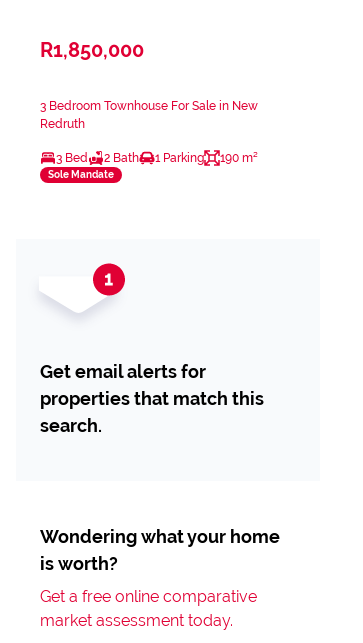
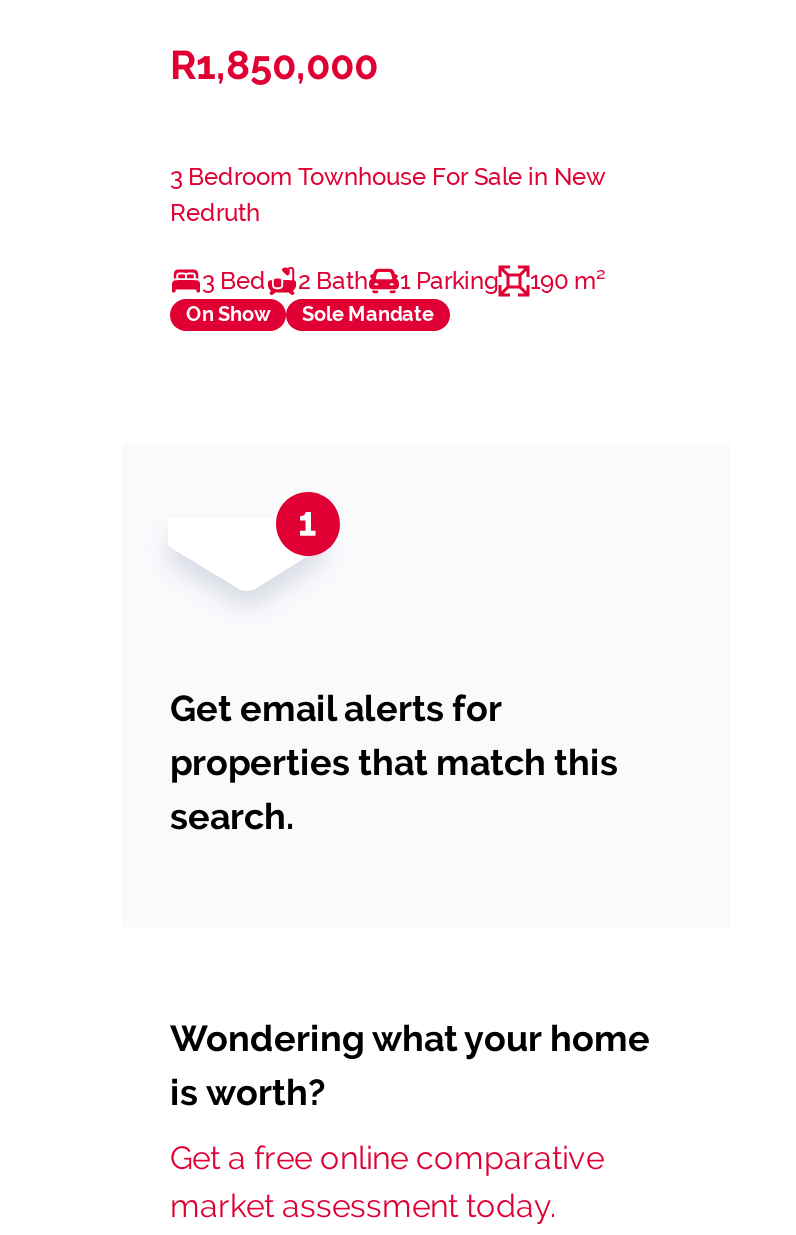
none -> [186,303,270,325] On Show

